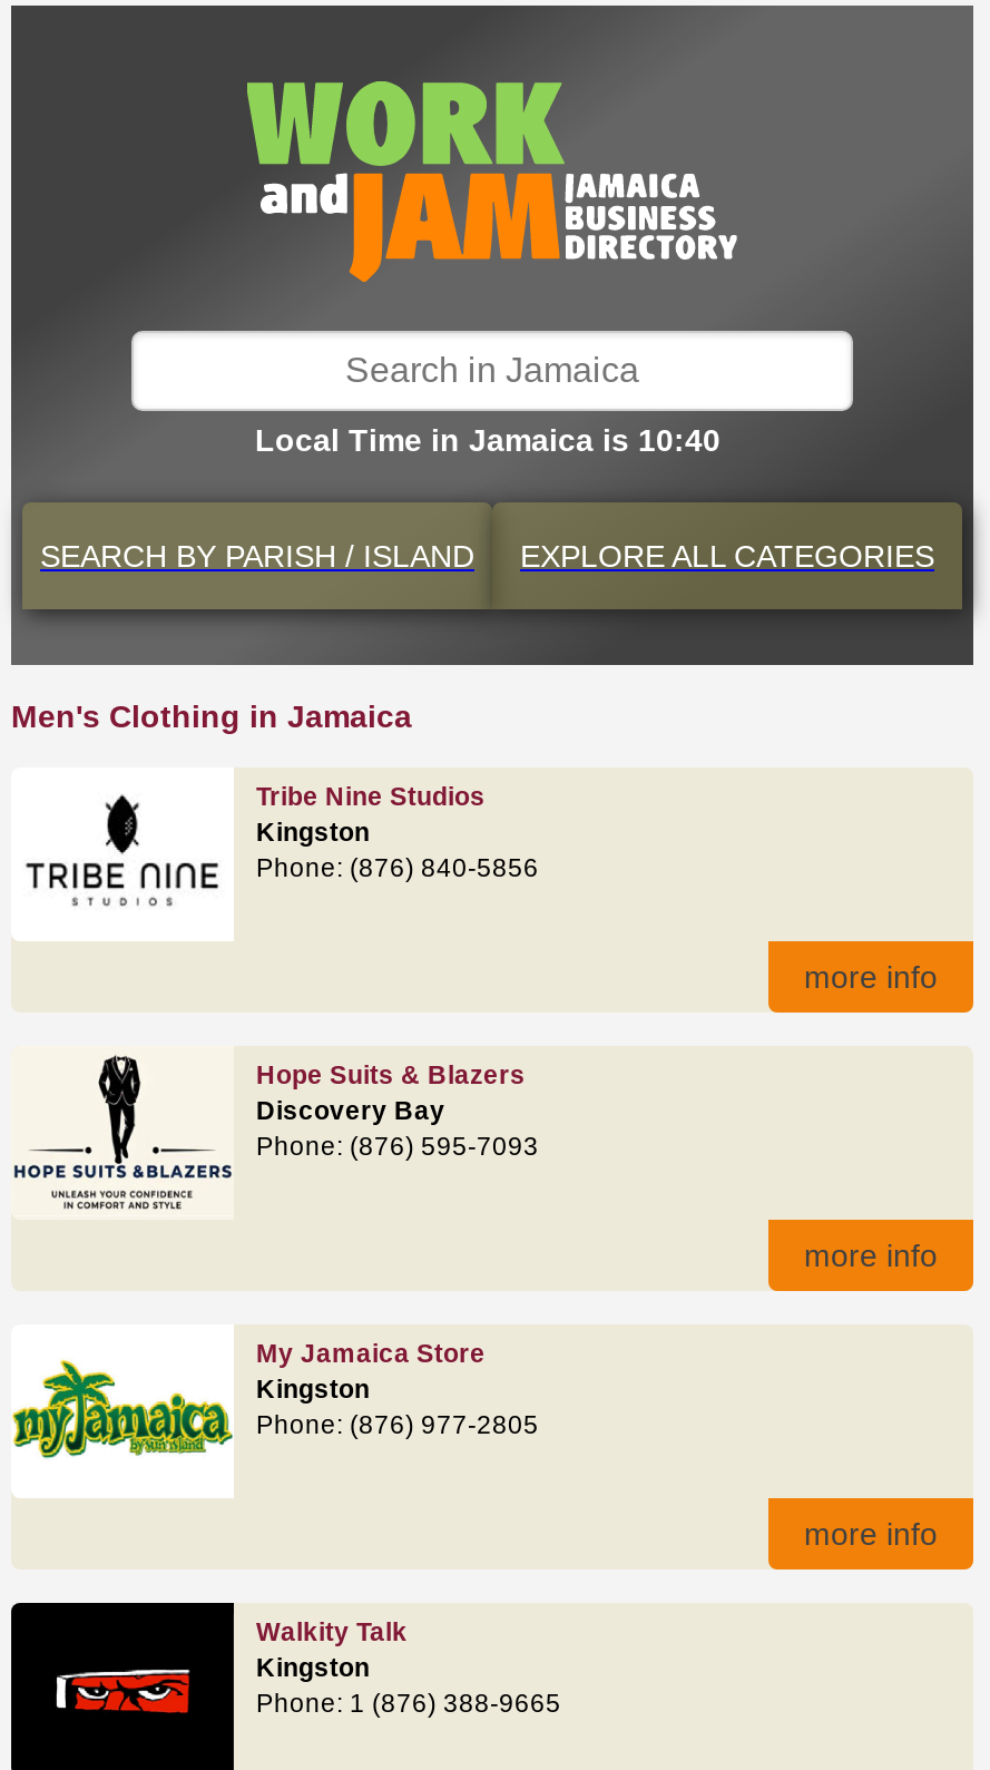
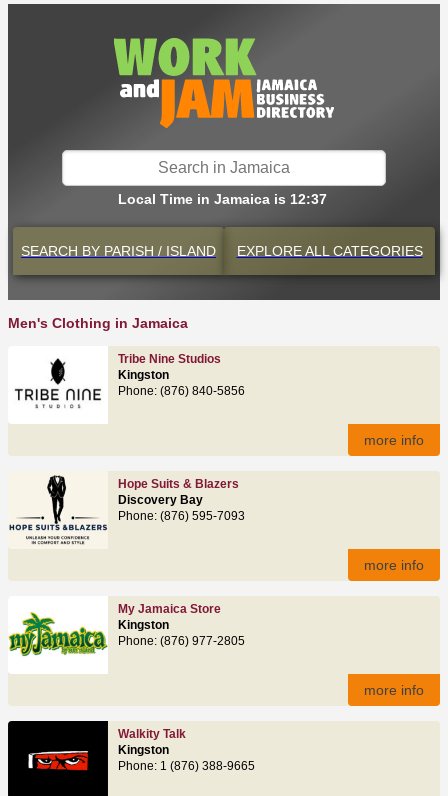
[255,422,721,458] Local Time in Jamaica is 10:40 -> [117,191,326,207] Local Time in Jamaica is 12:37

